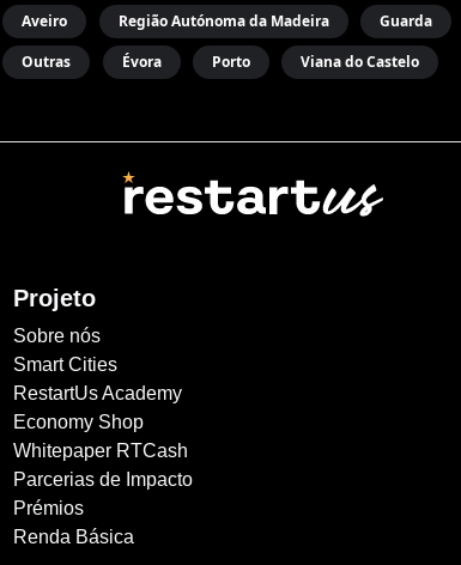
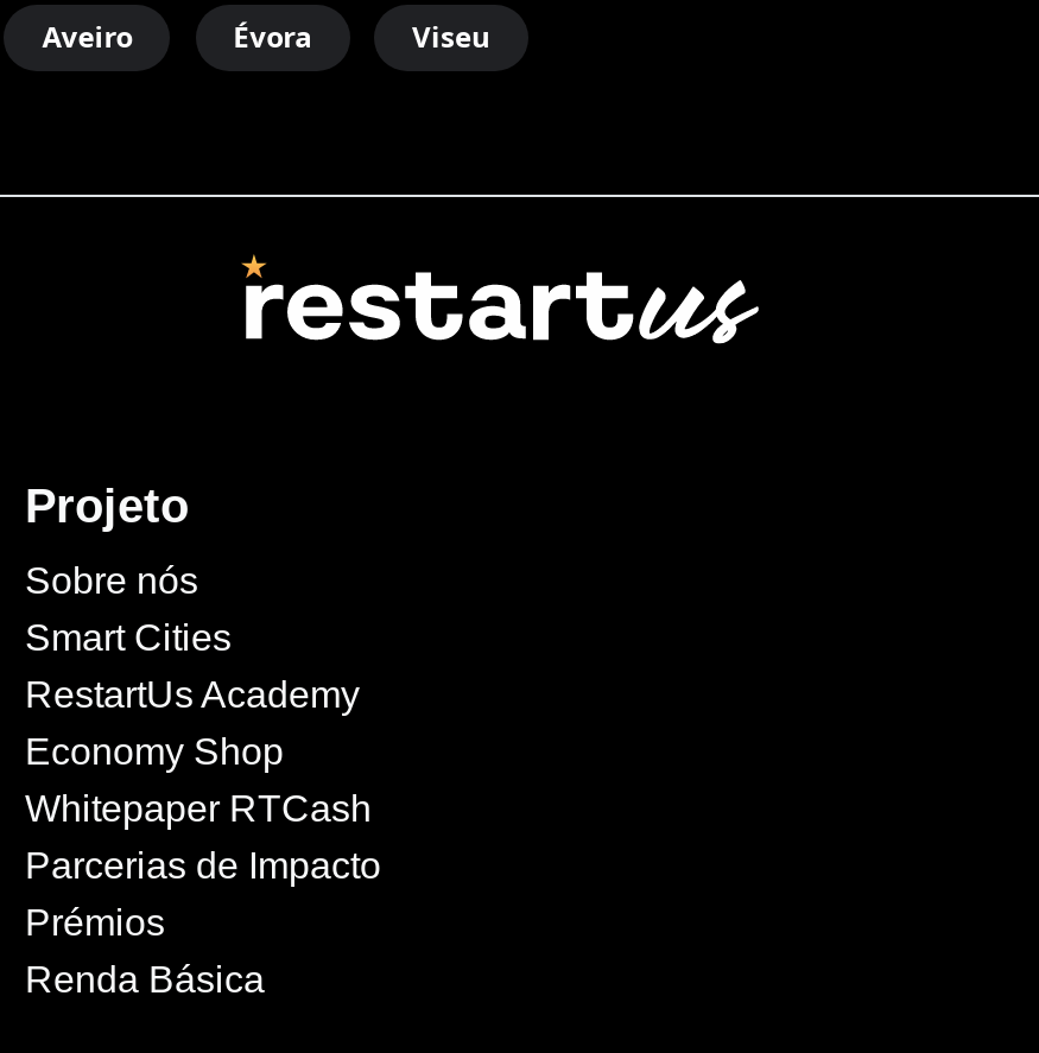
[22,11,432,72] Região Autónoma da Madeira | Guarda | Outras -> none
[212,52,419,72] Porto | Viana do Castelo -> [412,18,490,58] Viseu

